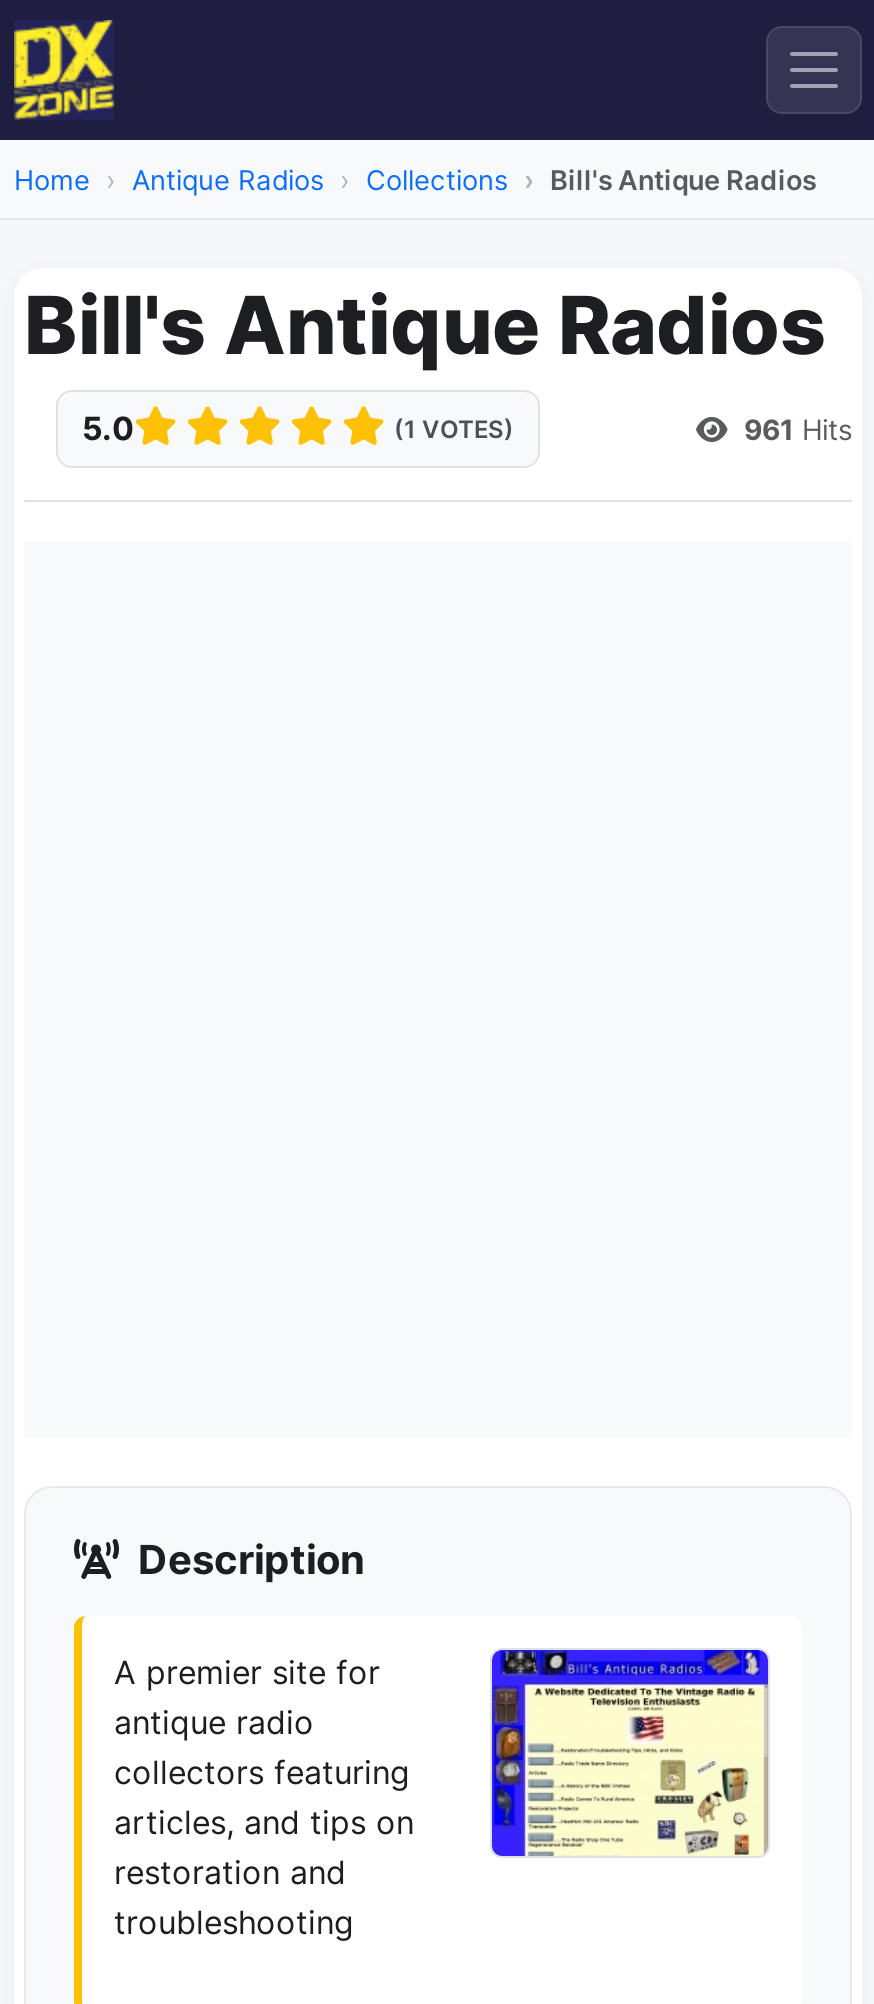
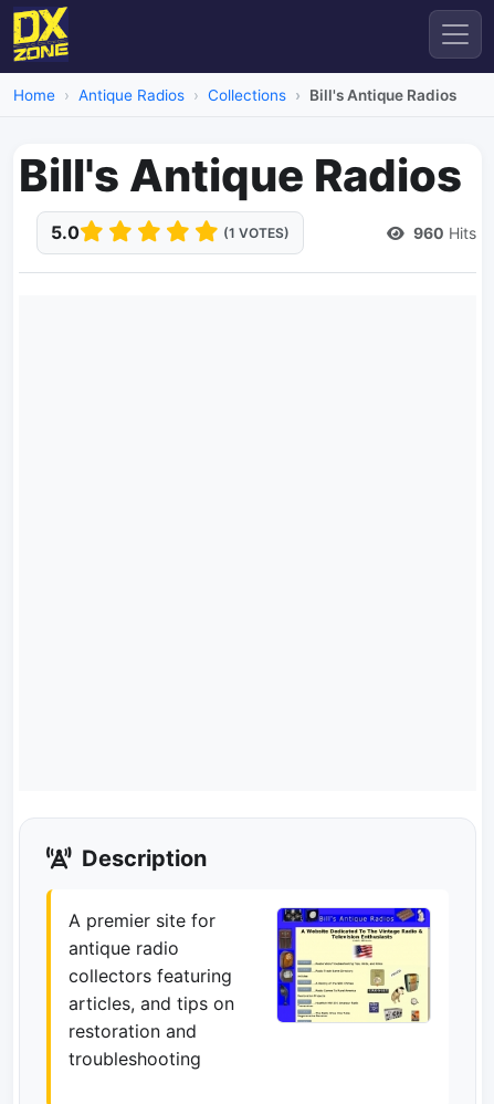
[744,411,852,445] 961 Hits -> [413,223,476,242] 960 Hits

